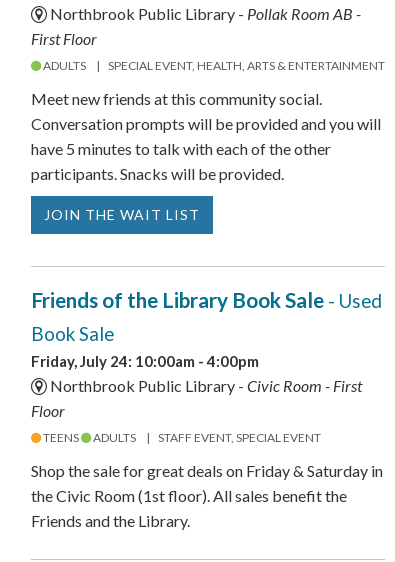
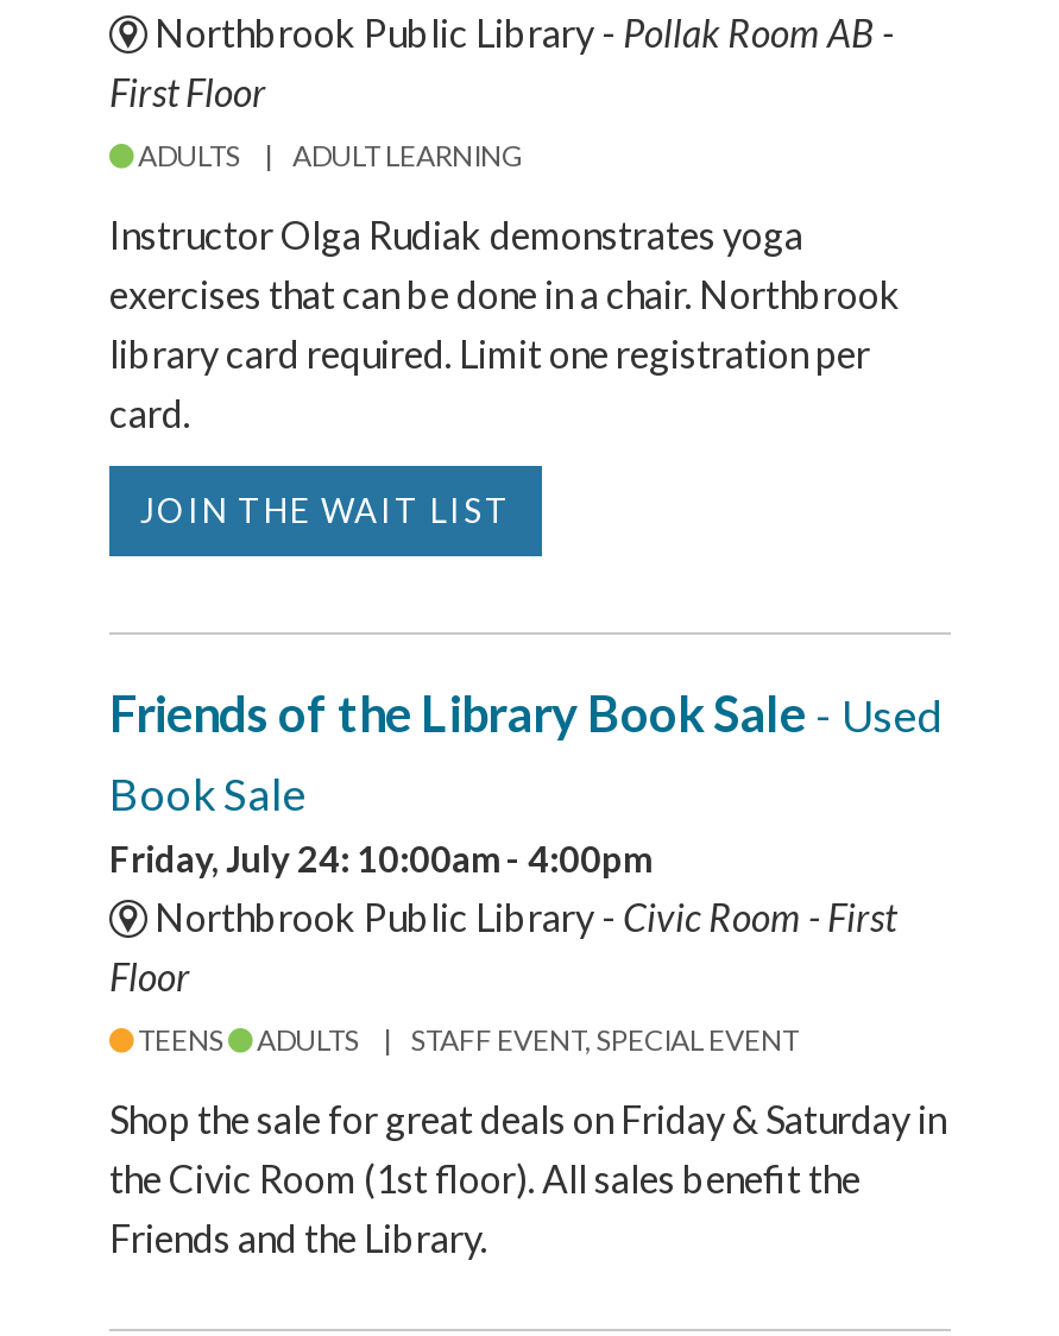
[108,58,385,73] SPECIAL EVENT, HEALTH, ARTS & ENTERTAINMENT -> [292,137,523,173] ADULT LEARNING
[31,89,381,183] Meet new friends at this community social. | Conversation prompts will be provided and you will | have 5 minutes to talk with each of the other | participants. Snacks will be provided. -> [109,211,901,435] Instructor Olga Rudiak demonstrates yoga | exercises that can be done in a chair. Northbrook | library card required. Limit one registration per | card.

